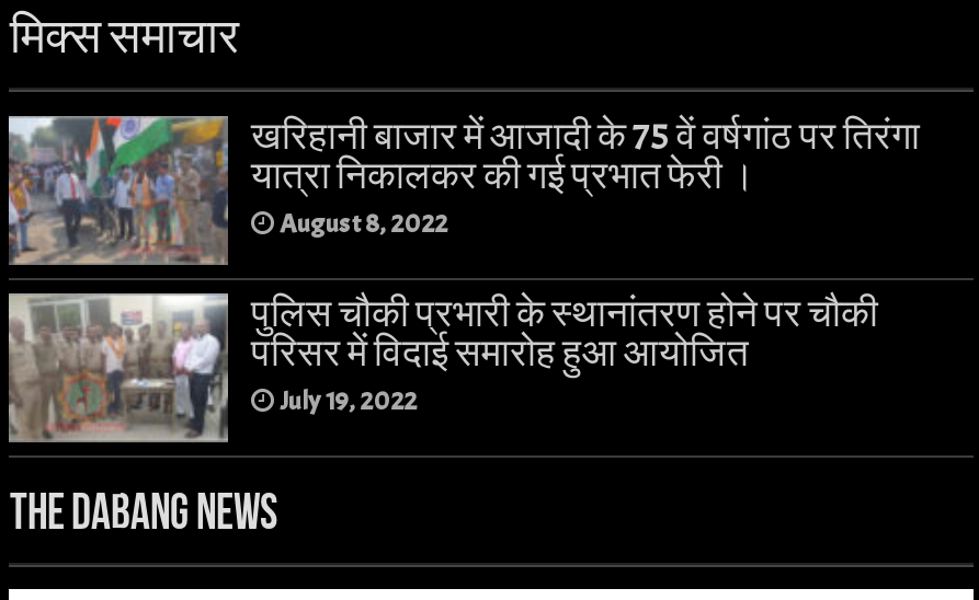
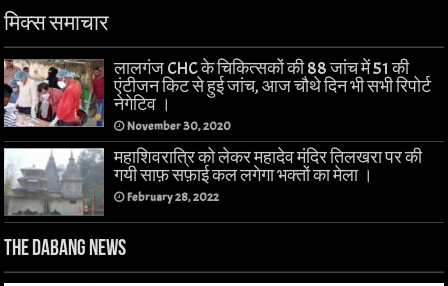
[9,112,920,265] [image] | खरिहानी बाजार में आजादी के 75 वें वर्षगांठ पर तिरंगा | यात्रा निकालकर की गई प्रभात फेरी । | August 8, 2022 -> [4,57,431,134] [image] | लालगंज CHC के चिकित्सकों की 88 जांच में 51 की | एंटीजन किट से हुई जांच, आज चौथे दिन भी सभी रिपोर्ट | नेगेटिव । | November 30, 2020
[9,290,878,442] [image] | पुलिस चौकी प्रभारी के स्थानांतरण होने पर चौकी | परिसर में विदाई समारोह हुआ आयोजित | July 19, 2022 -> [3,146,422,216] [image] | महाशिवरात्रि को लेकर महादेव मंदिर तिलखरा पर की | गयी साफ़ सफ़ाई कल लगेगा भक्तों का मेला । | February 28, 2022

